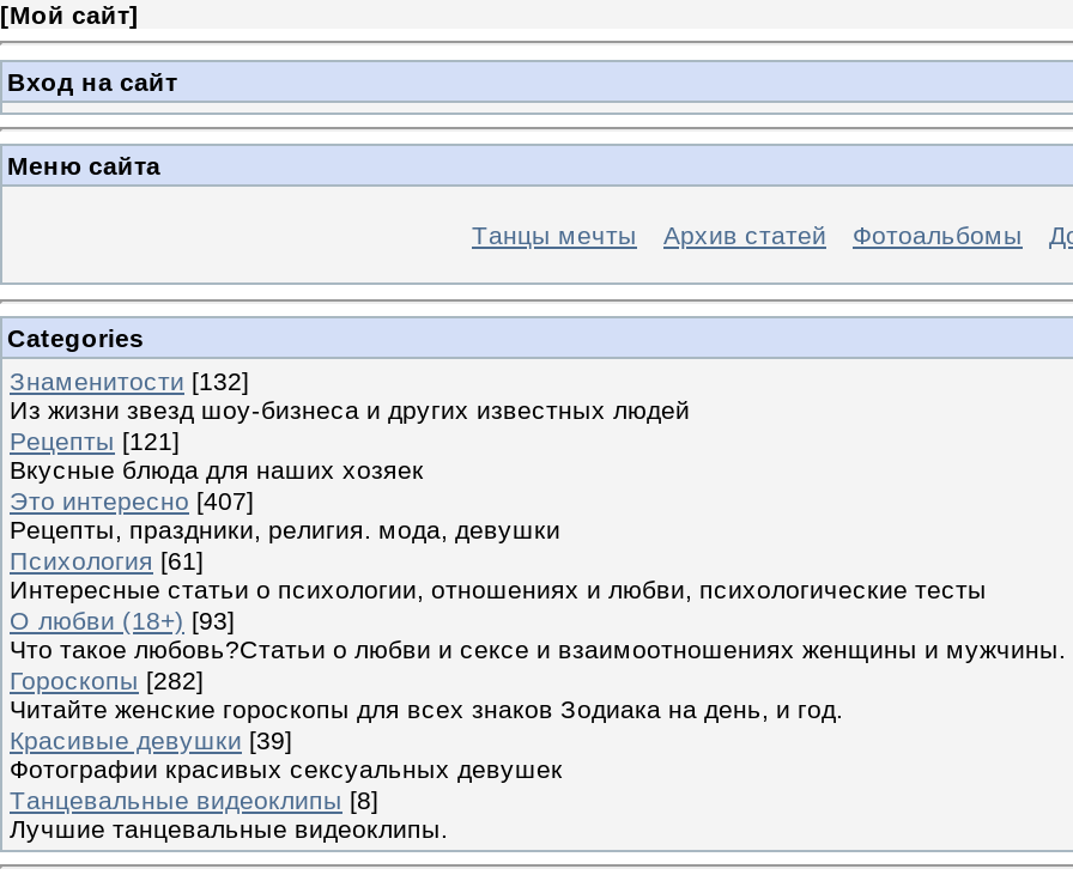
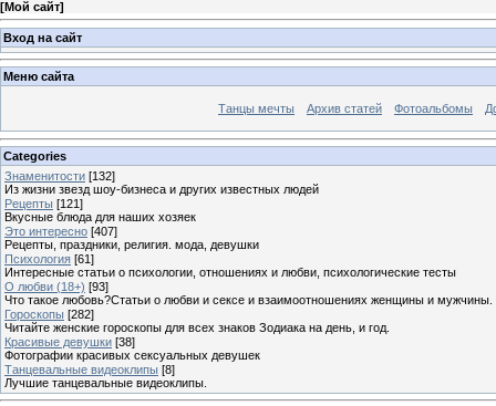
[10,725,292,754] Красивые девушки [39] -> [4,335,135,348] Красивые девушки [38]

